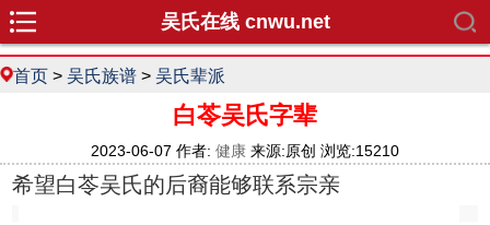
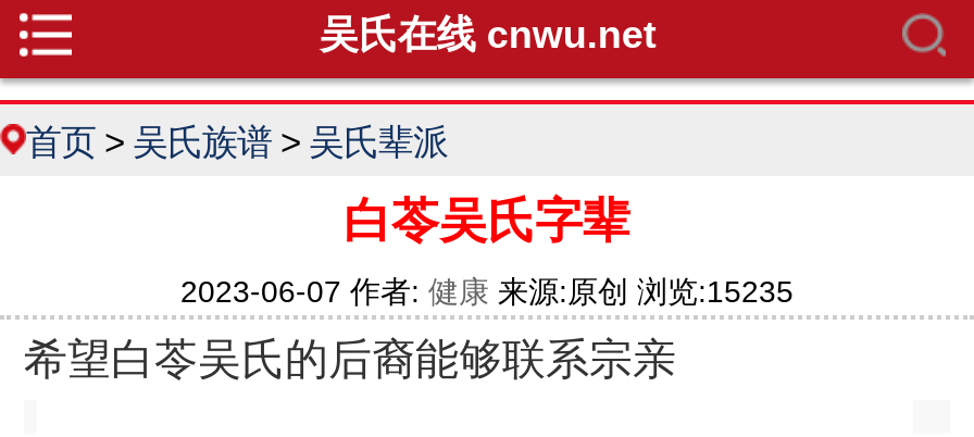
[91,142,399,159] 2023-06-07 作者:健康来源:原创 浏览:15210 -> [180,274,794,309] 2023-06-07 作者:健康来源:原创 浏览:15235

